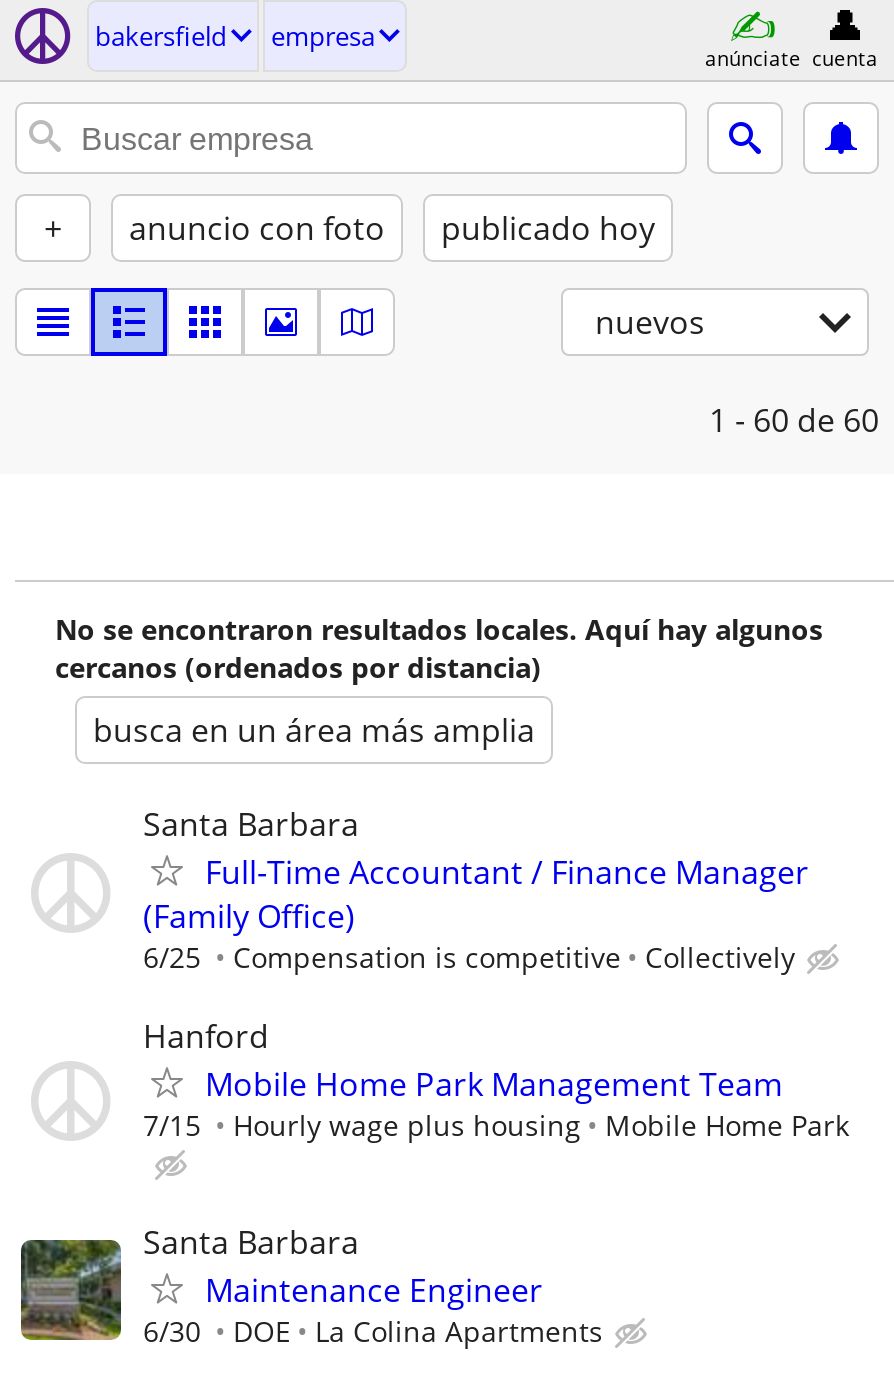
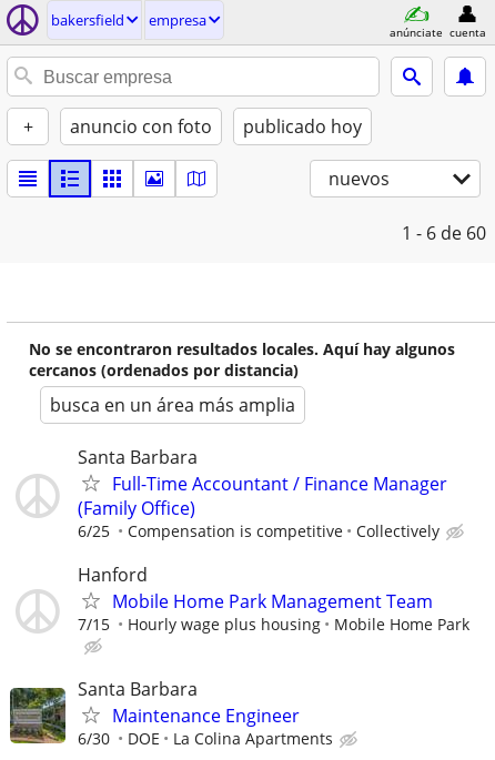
[709,398,879,442] 1 - 60 de 60 -> [402,221,486,245] 1 - 6 de 60

